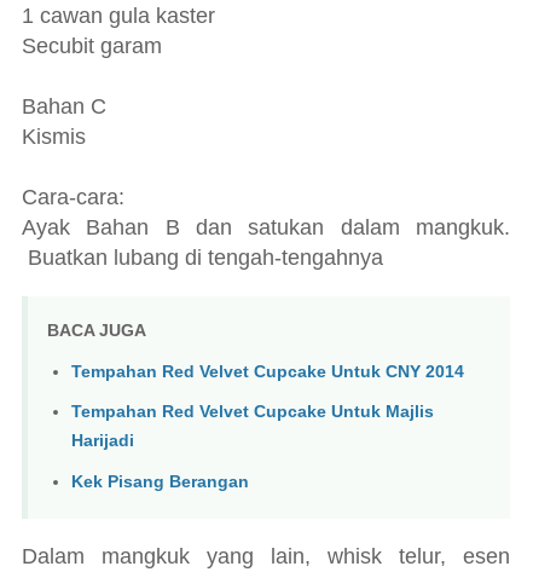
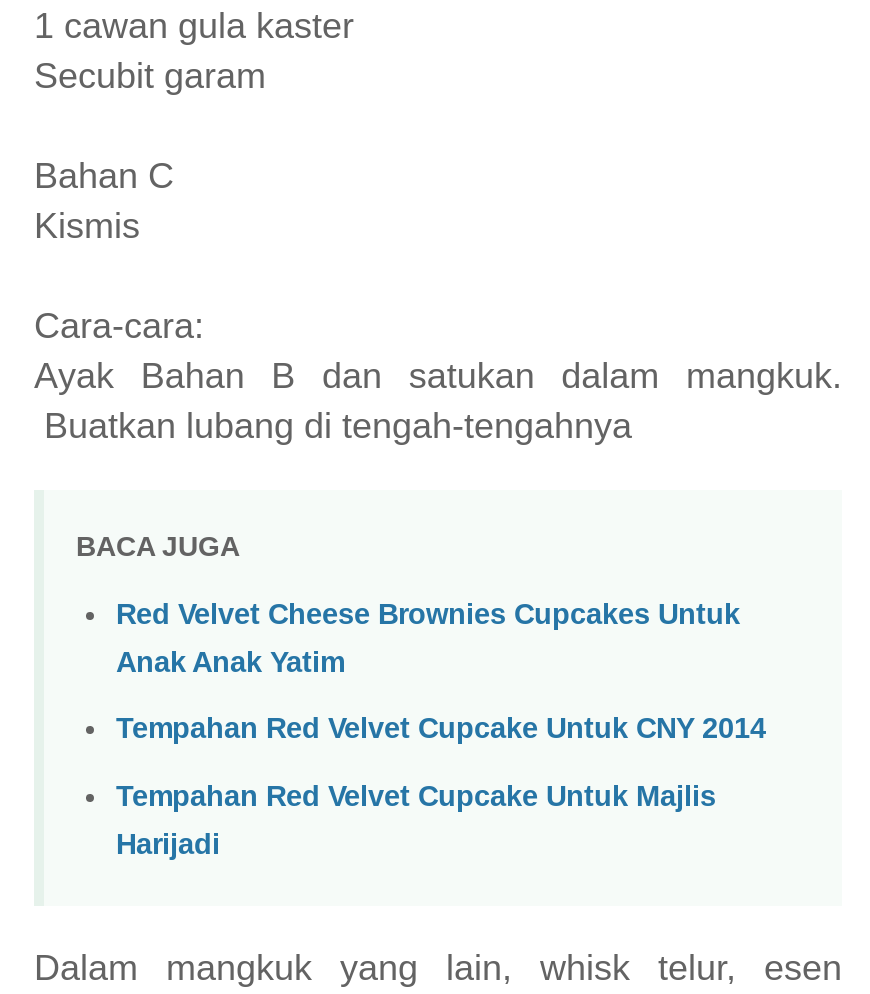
none -> [116,598,740,678] Red Velvet Cheese Brownies Cupcakes Untuk | Anak Anak Yatim
moved [71,361,464,450] -> [116,713,766,860]: Tempahan Red Velvet Cupcake Untuk CNY 2014 | Tempahan Red Velvet Cupcake Untuk Majlis | Harijadi
[71,472,249,491] Kek Pisang Berangan -> none

